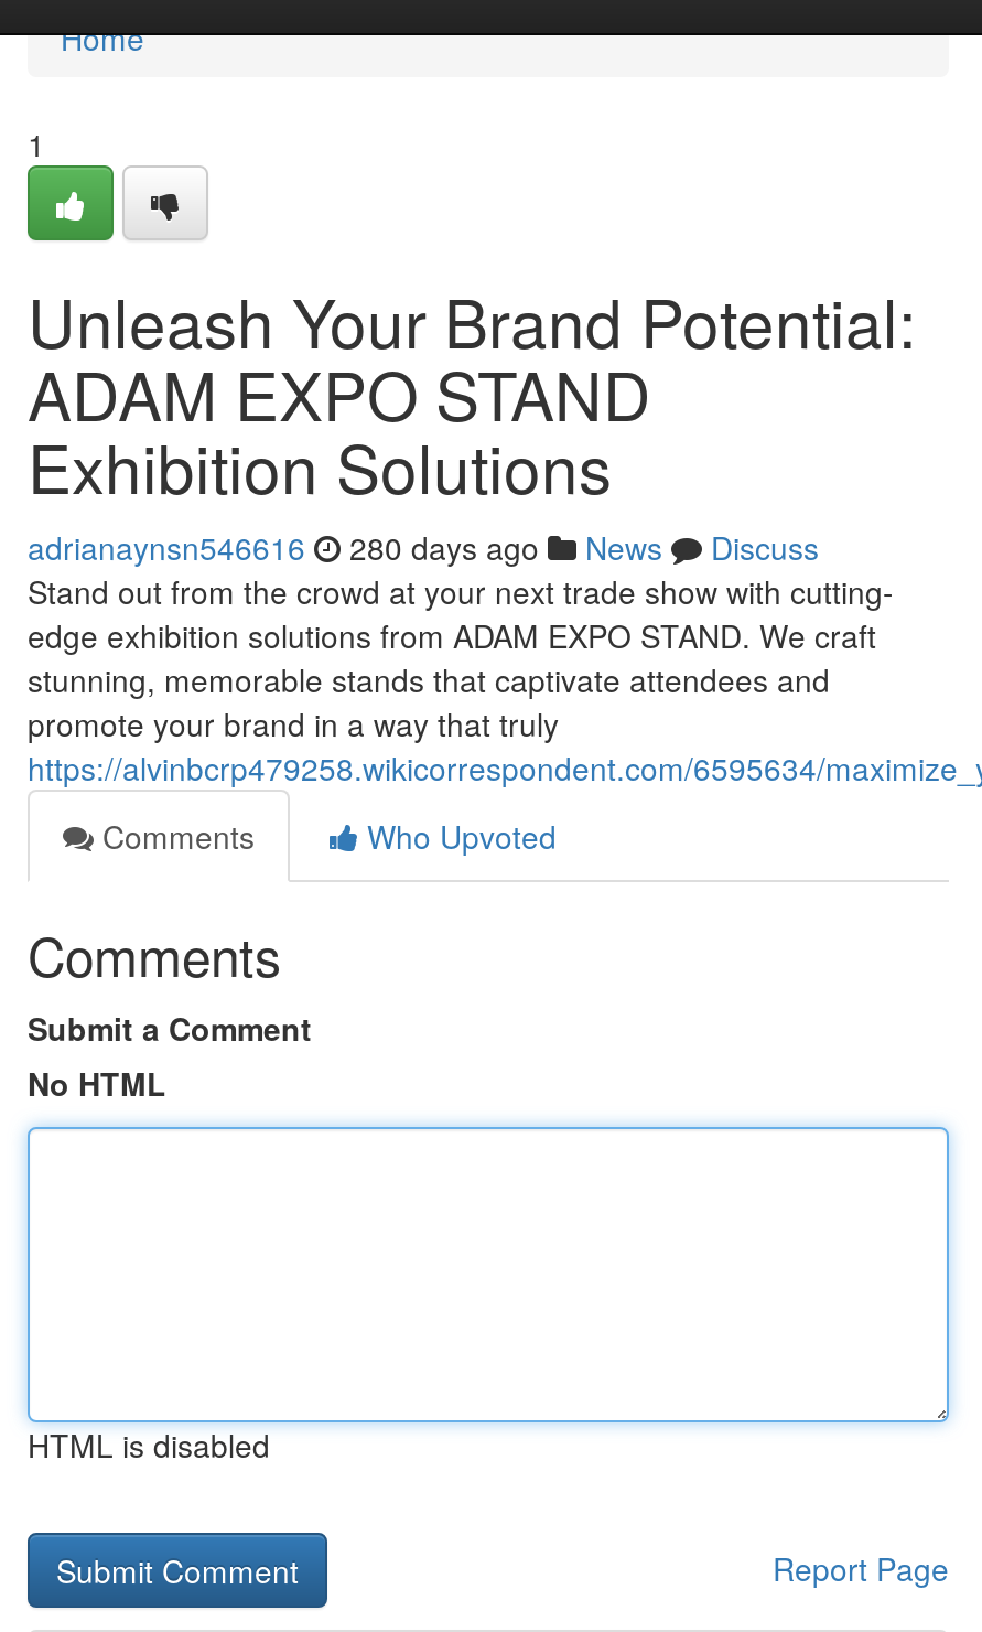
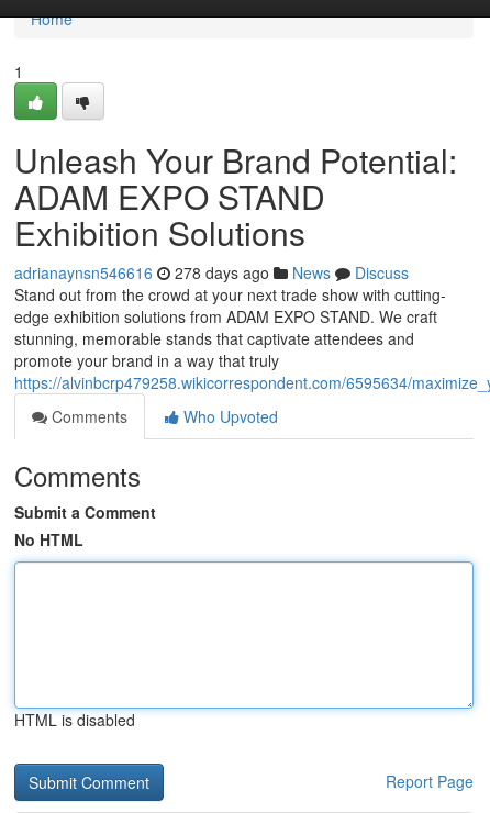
[28,525,819,569] adrianaynsn546616 280 days ago News Discuss -> [14,261,409,283] adrianaynsn546616 278 days ago News Discuss

